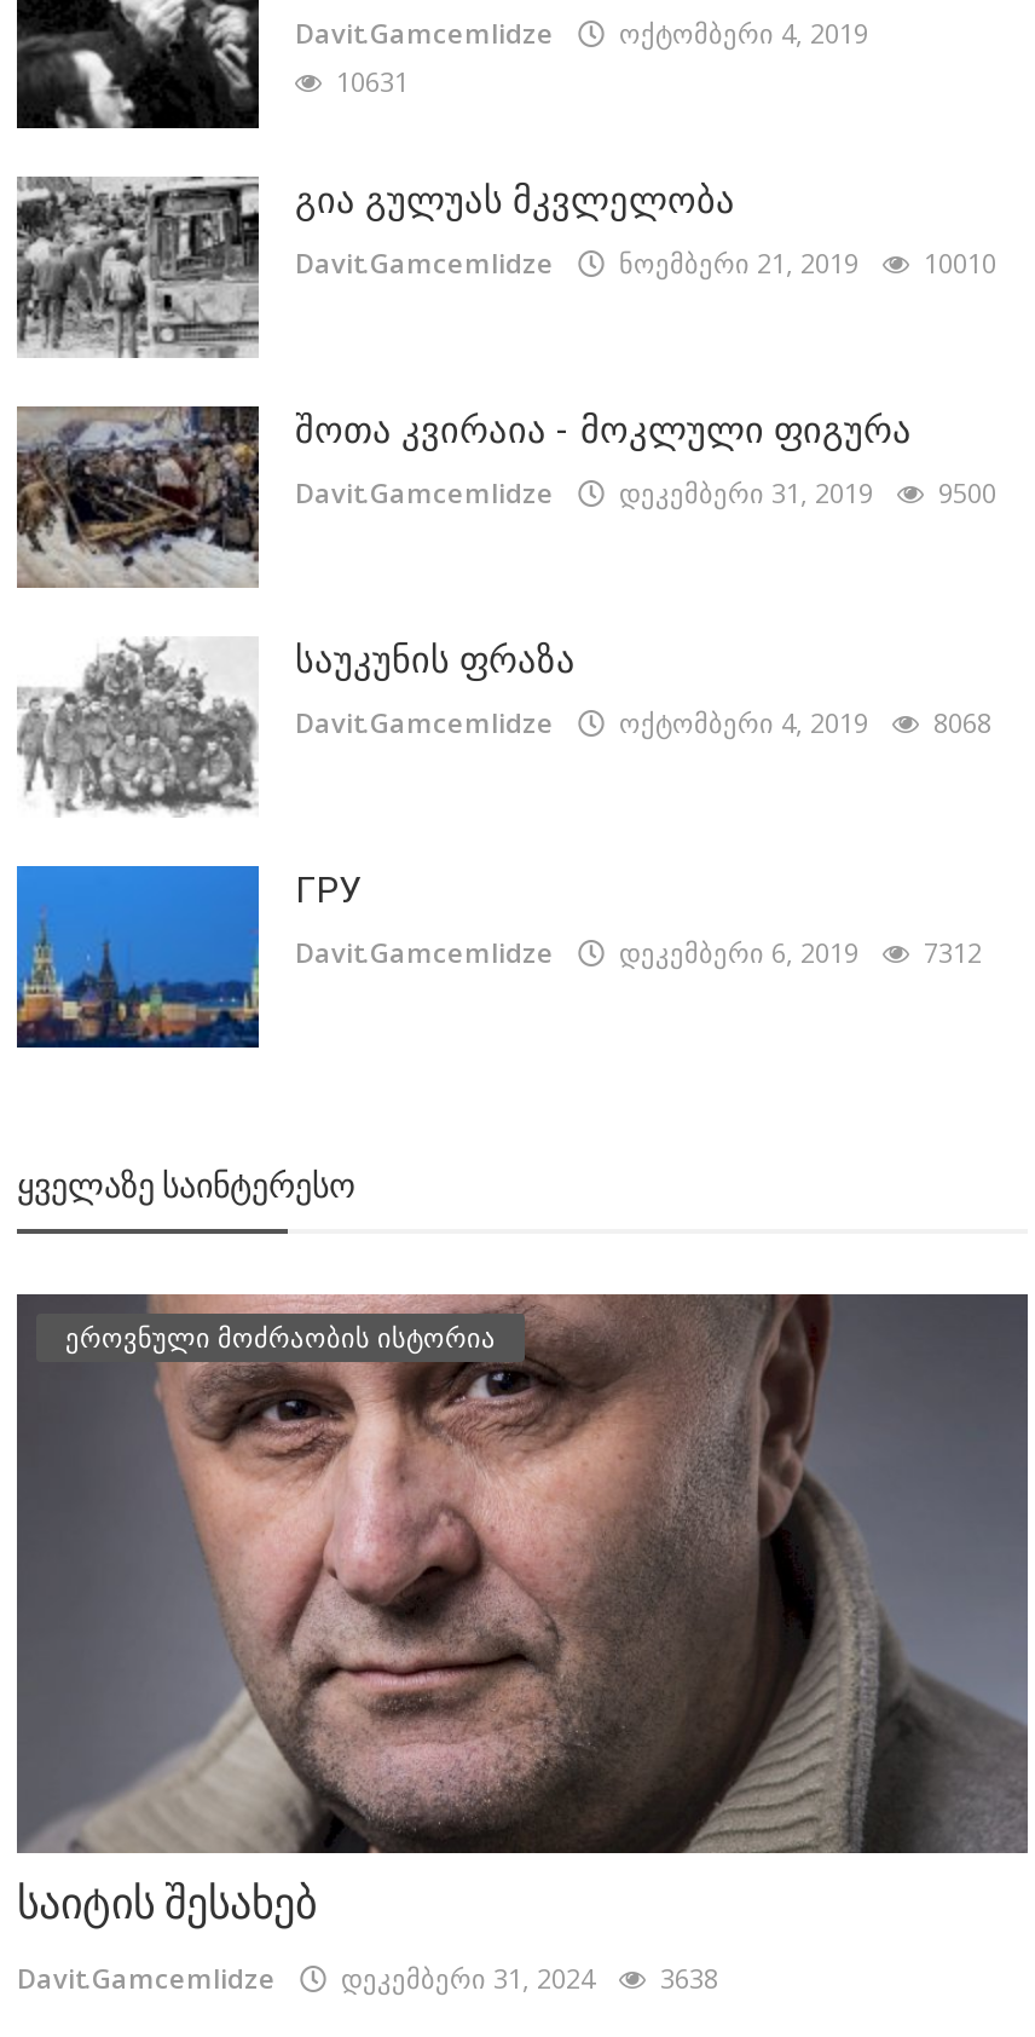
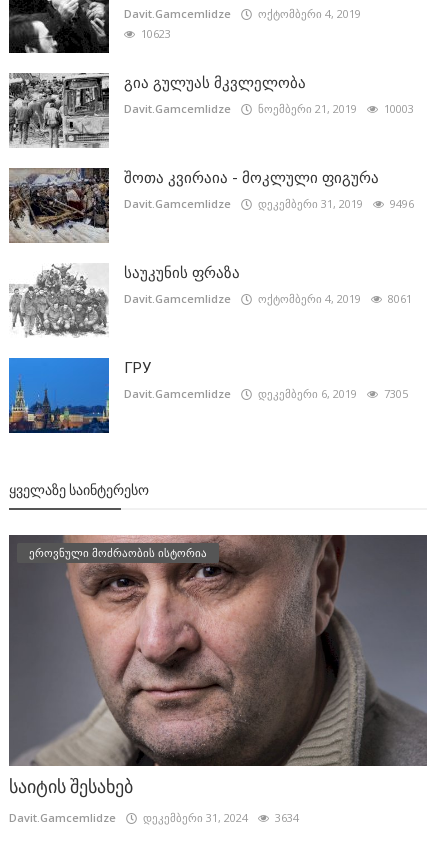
[322,63,409,100] 10631 -> [135,26,171,41] 10623
[295,245,996,281] Davit.Gamcemlidze ნოემბერი 21, 2019 10010 -> [124,101,414,116] Davit.Gamcemlidze ნოემბერი 21, 2019 10003
[295,475,996,511] Davit.Gamcemlidze დეკემბერი 31, 2019 9500 -> [124,196,414,211] Davit.Gamcemlidze დეკემბერი 31, 2019 9496
[295,704,991,741] Davit.Gamcemlidze ოქტომბერი 4, 2019 8068 -> [124,291,412,306] Davit.Gamcemlidze ოქტომბერი 4, 2019 8061
[295,934,982,971] Davit.Gamcemlidze დეკემბერი 6, 2019 7312 -> [124,386,408,401] Davit.Gamcemlidze დეკემბერი 6, 2019 7305
[17,1961,718,1997] Davit.Gamcemlidze დეკემბერი 31, 2024 3638 -> [9,810,299,825] Davit.Gamcemlidze დეკემბერი 31, 2024 3634

